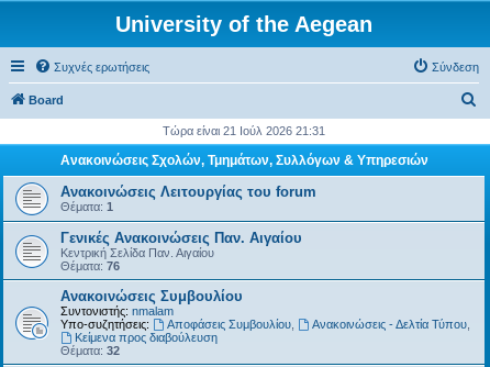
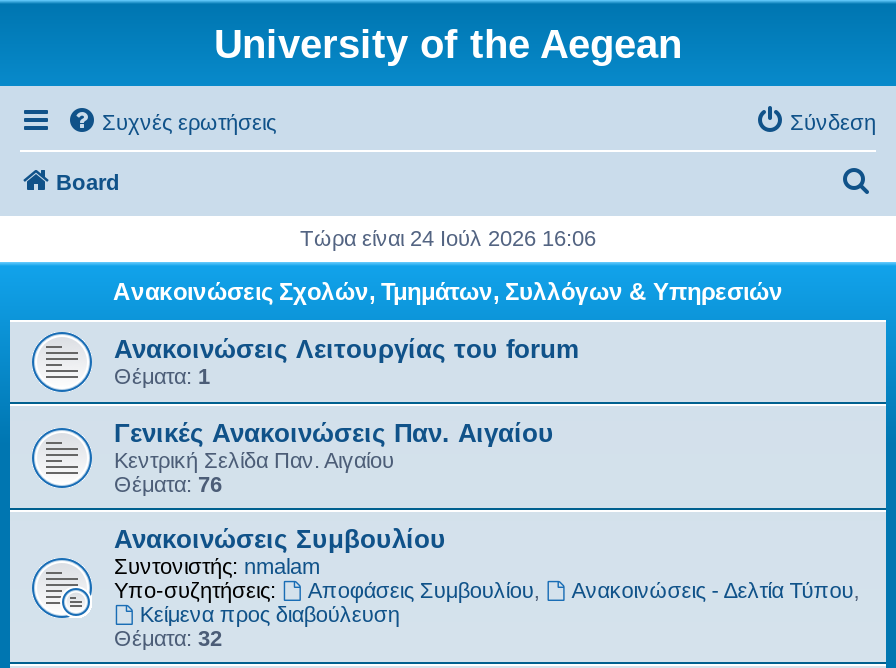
[163,124,325,137] Τώρα είναι 21 Ιούλ 2026 21:31 -> [300,226,596,250] Τώρα είναι 24 Ιούλ 2026 16:06

